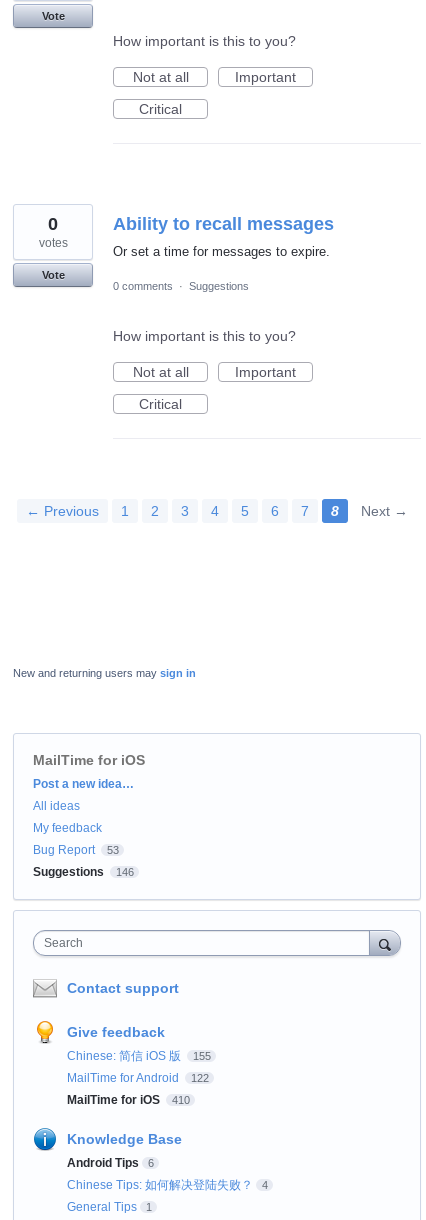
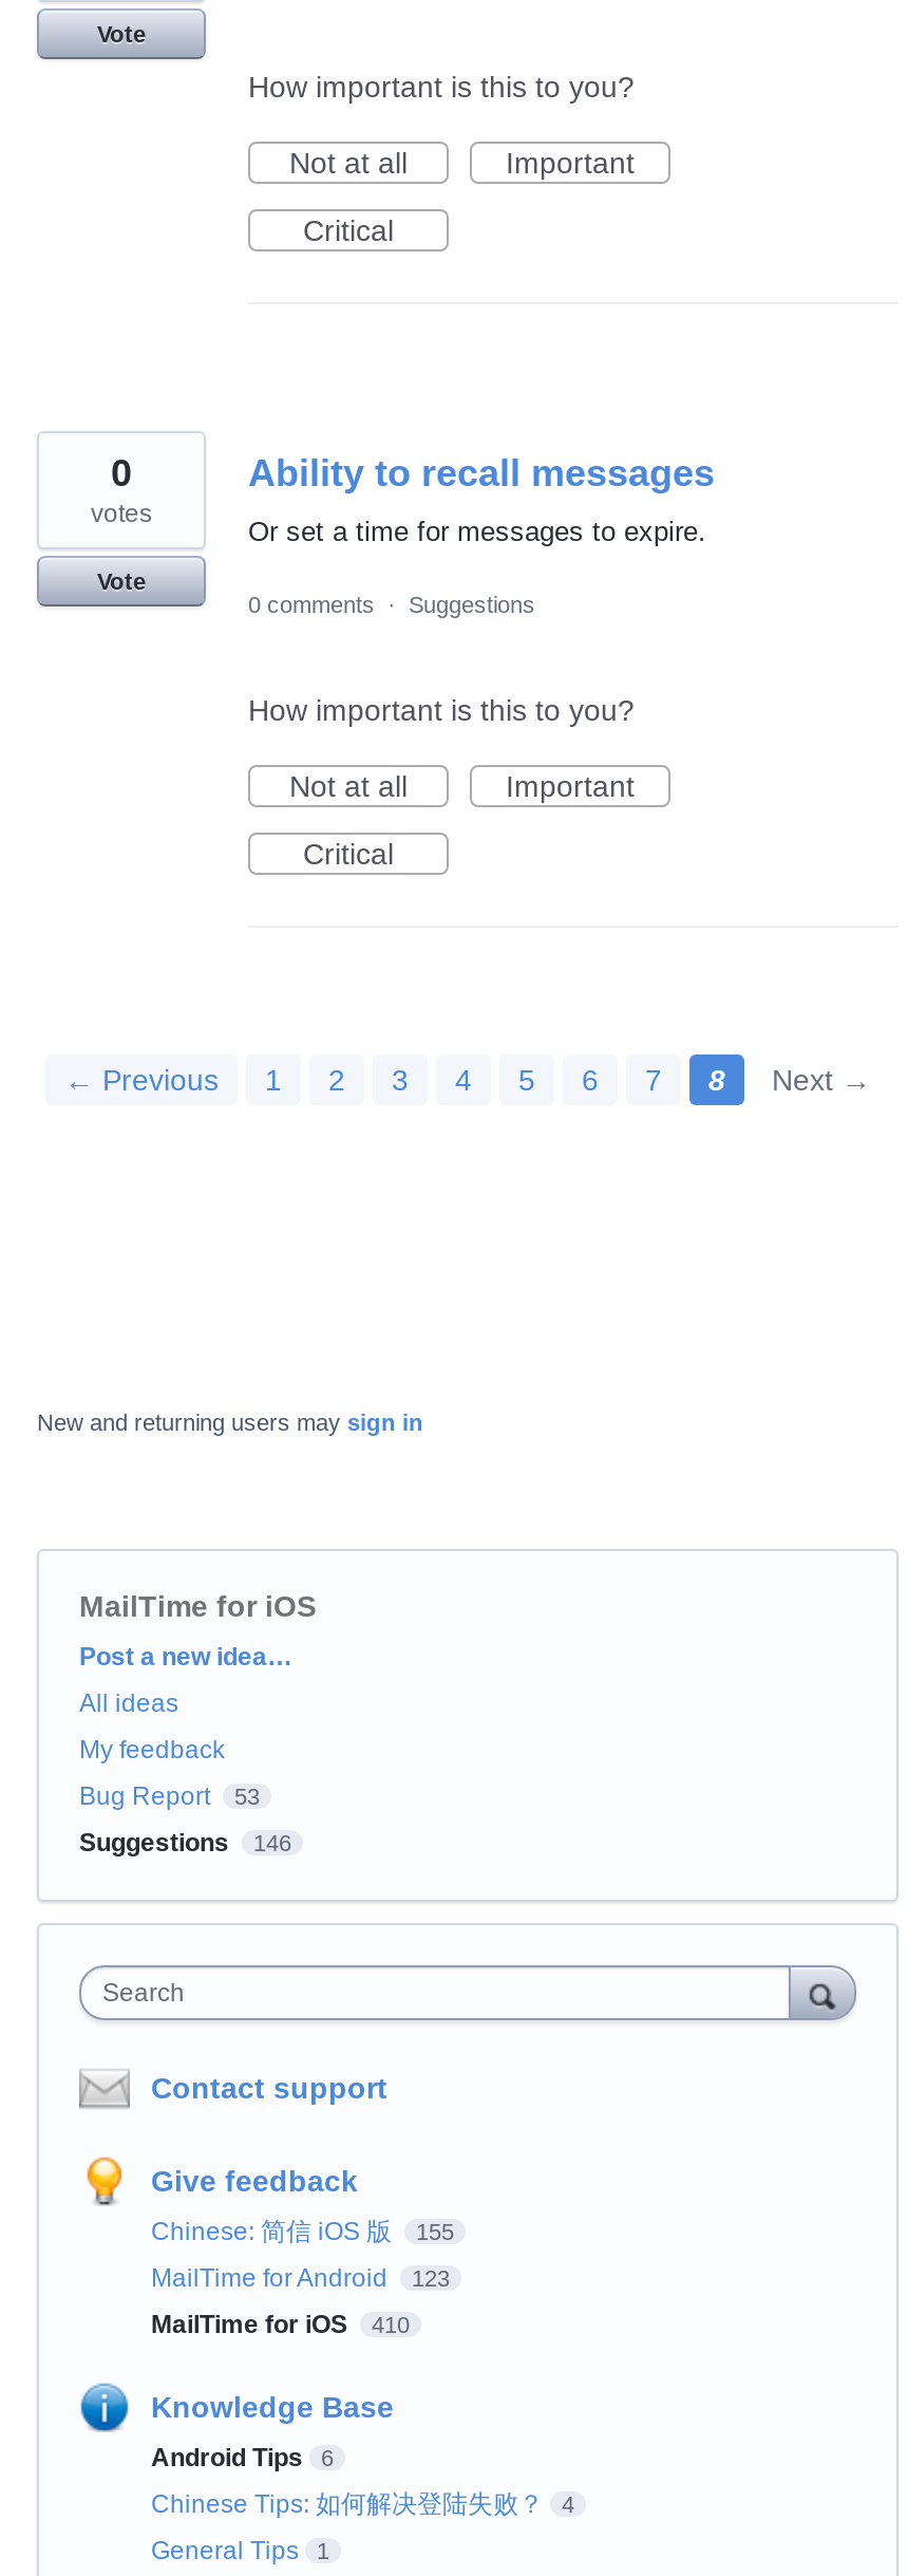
[67,1071,208,1085] MailTime for Android 122 -> [151,2263,450,2293] MailTime for Android 123

